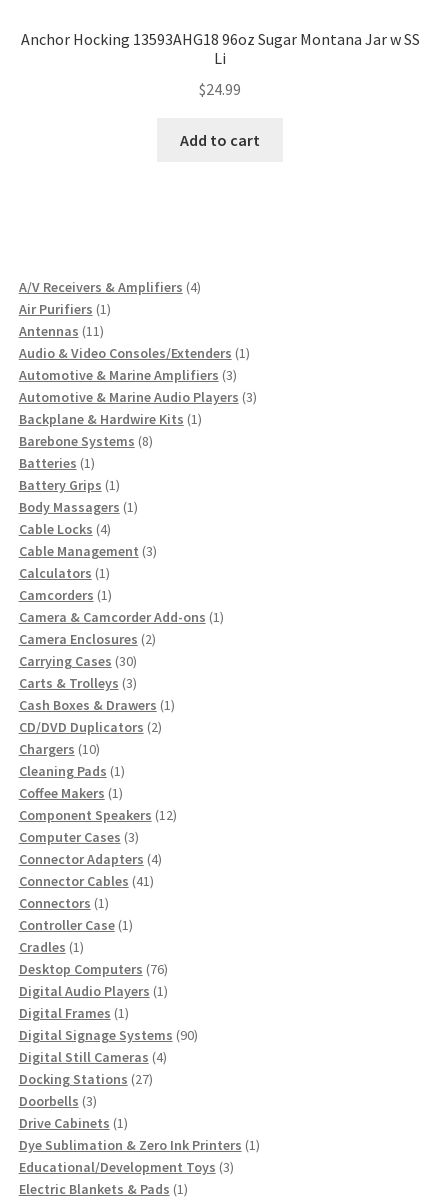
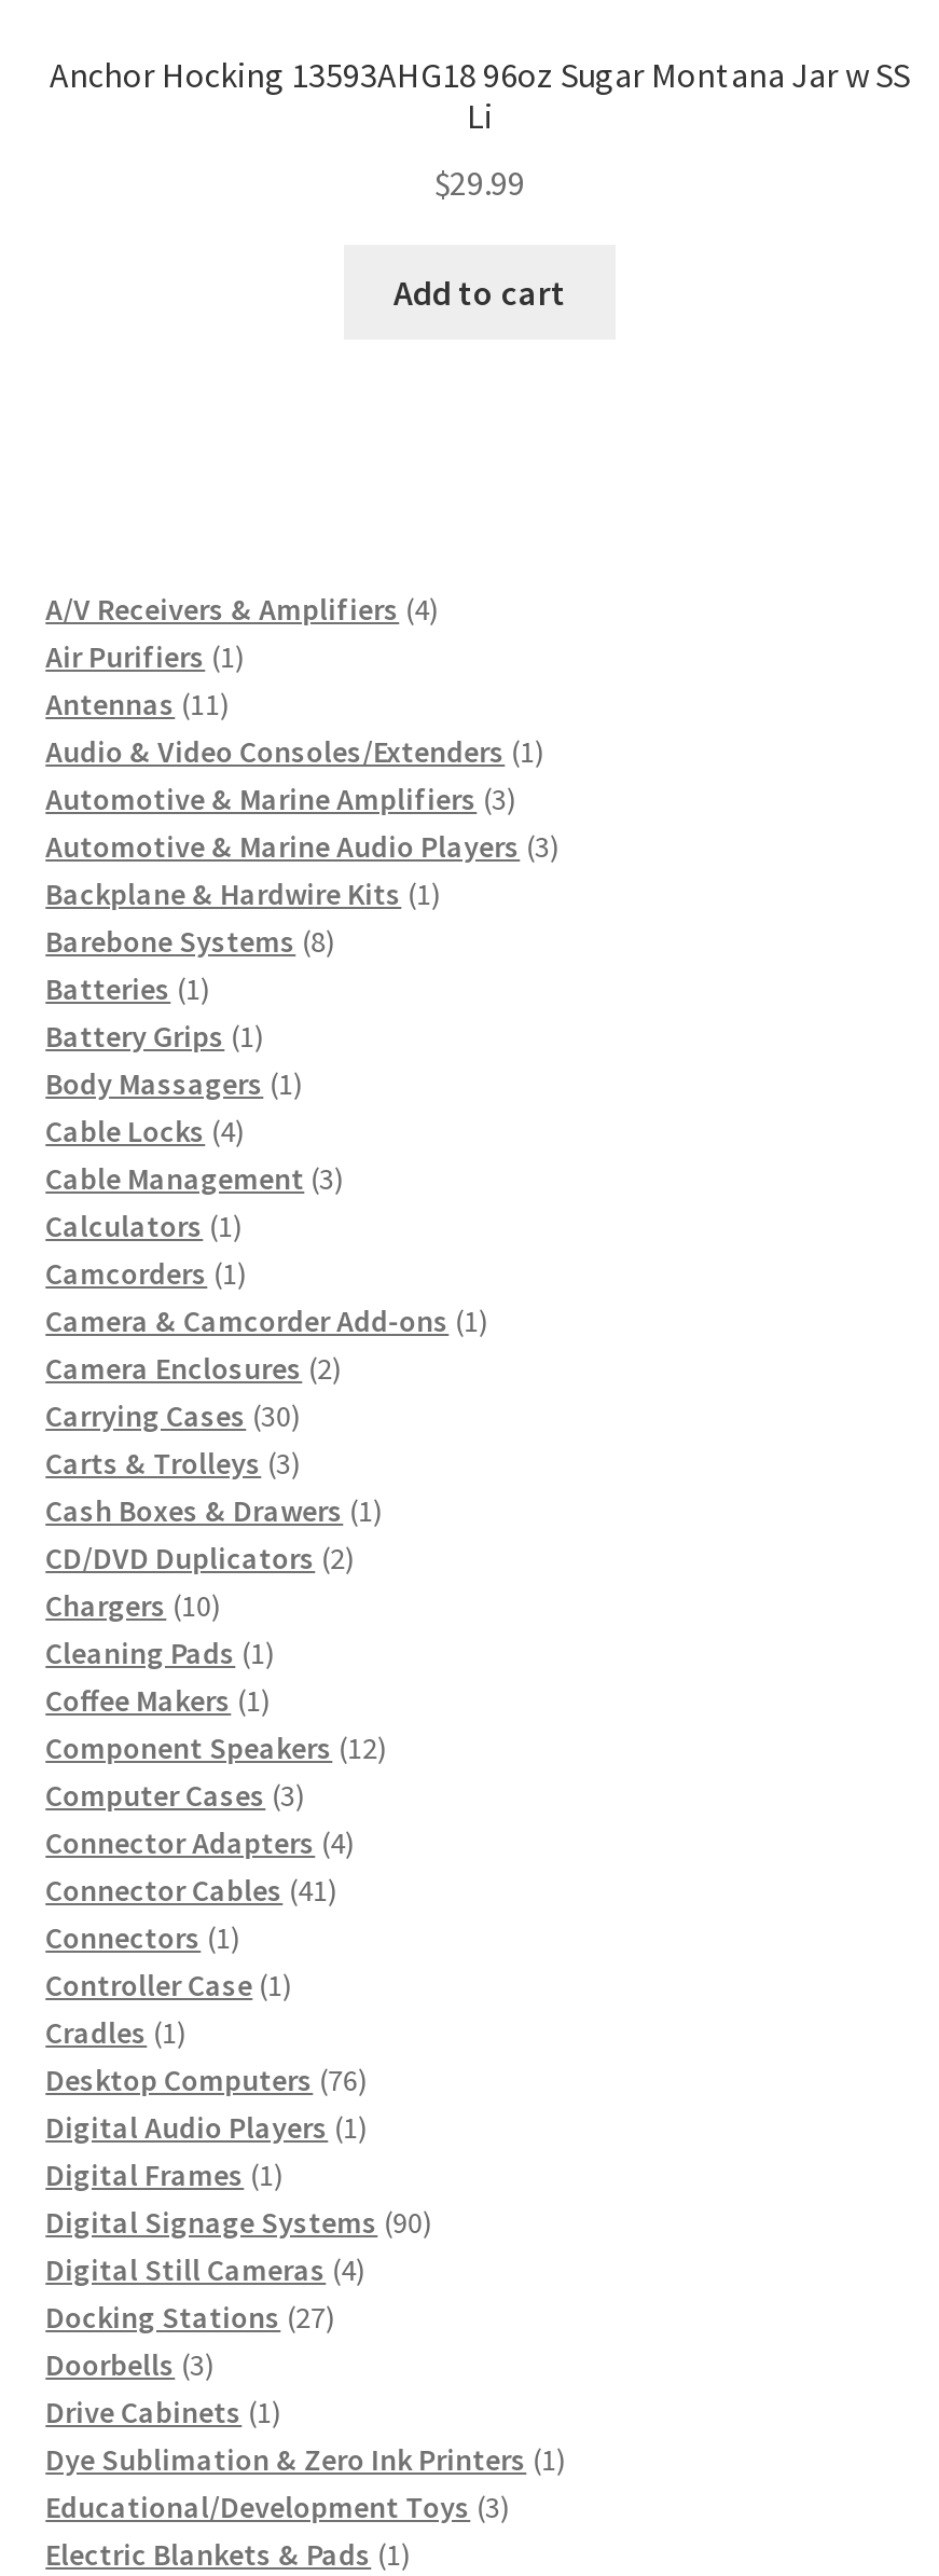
[199,79,241,99] $24.99 -> [434,160,525,203] $29.99

